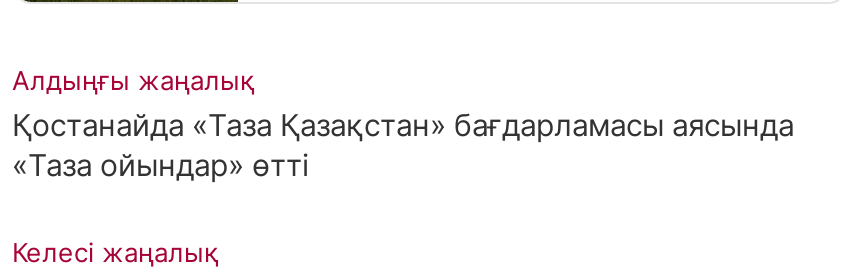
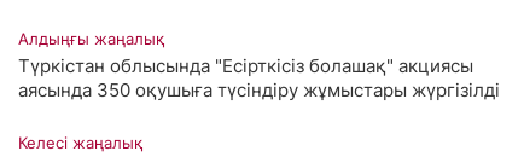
[12,106,794,184] Қостанайда «Таза Қазақстан» бағдарламасы аясында | «Таза ойындар» өтті -> [18,55,500,102] Түркістан облысында "Есірткісіз болашақ" акциясы | аясында 350 оқушыға түсіндіру жұмыстары жүргізілді

